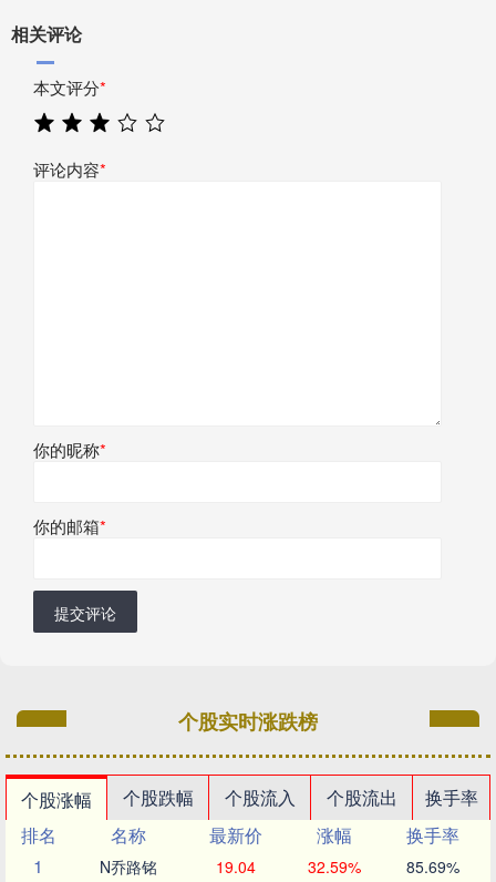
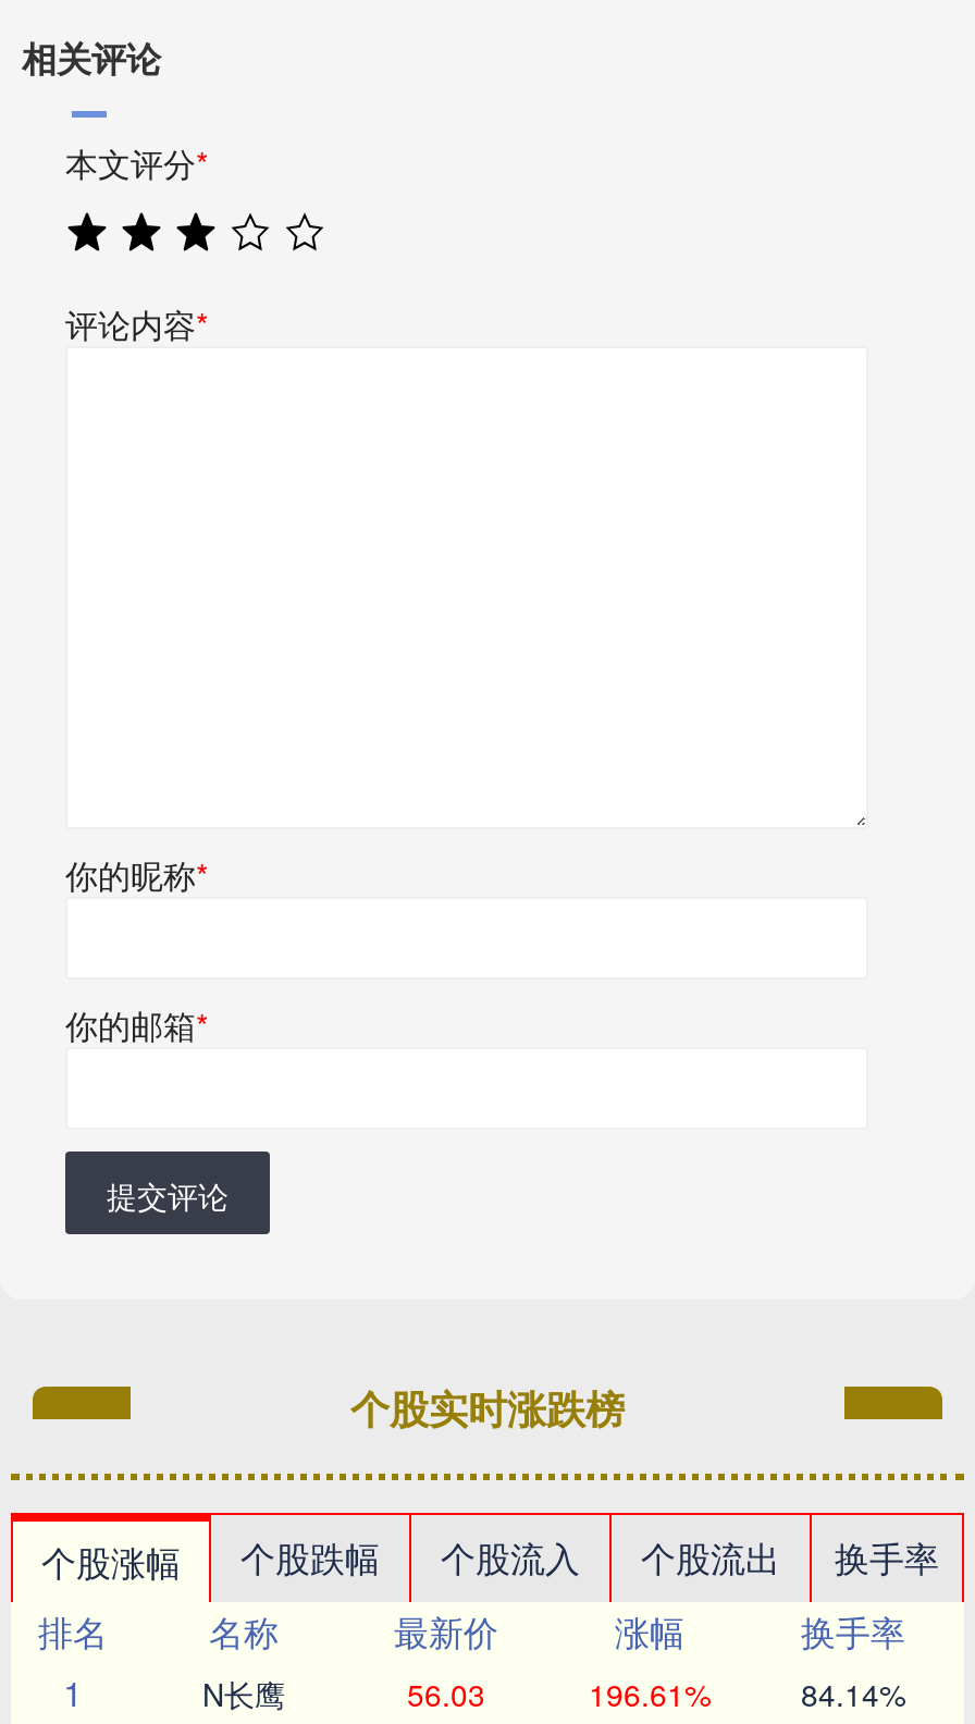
[100,855,459,878] N乔路铭 | 19.04 | 32.59% | 85.69% -> [202,1672,905,1715] N长鹰 | 56.03 | 196.61% | 84.14%

